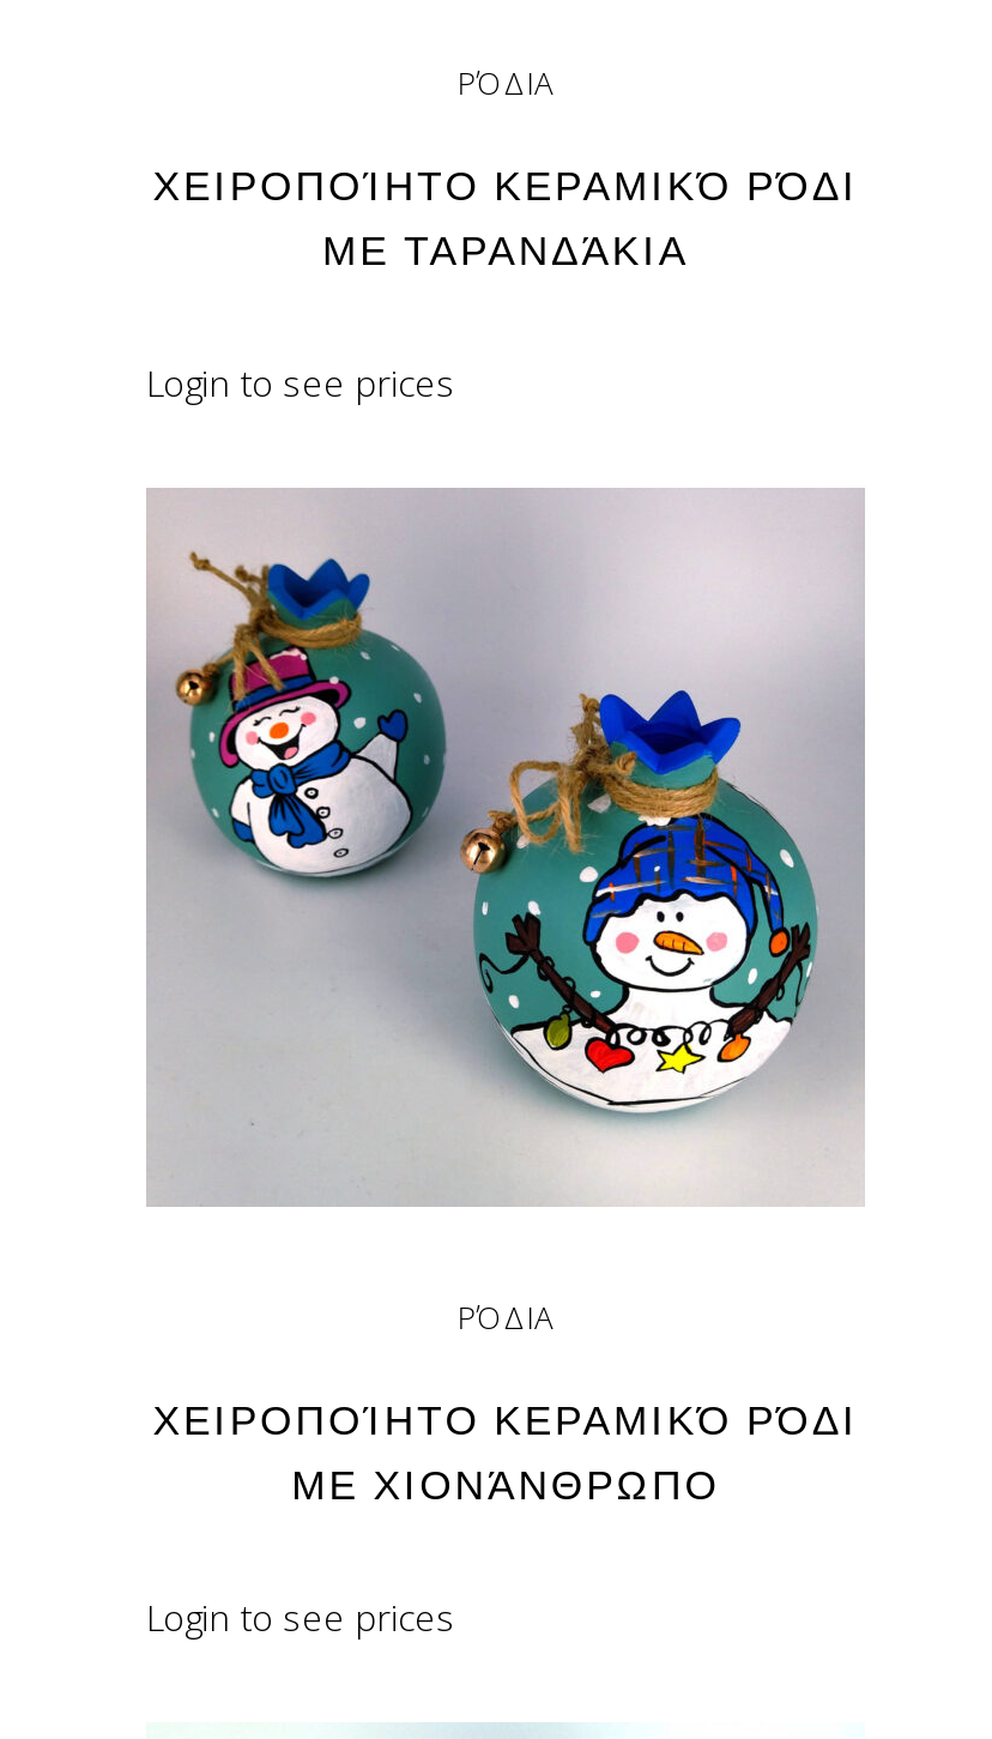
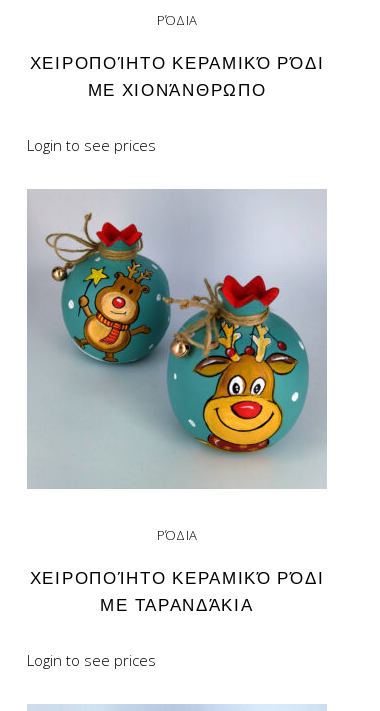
moved [322,224,689,279] -> [100,594,253,617]: ΜΕ ΤΑΡΑΝΔΆΚΙΑ
[173,548,858,1202] [image] -> [39,213,325,488] [image]
moved [291,1459,720,1514] -> [88,79,266,102]: ΜΕ ΧΙΟΝΆΝΘΡΩΠΟ

